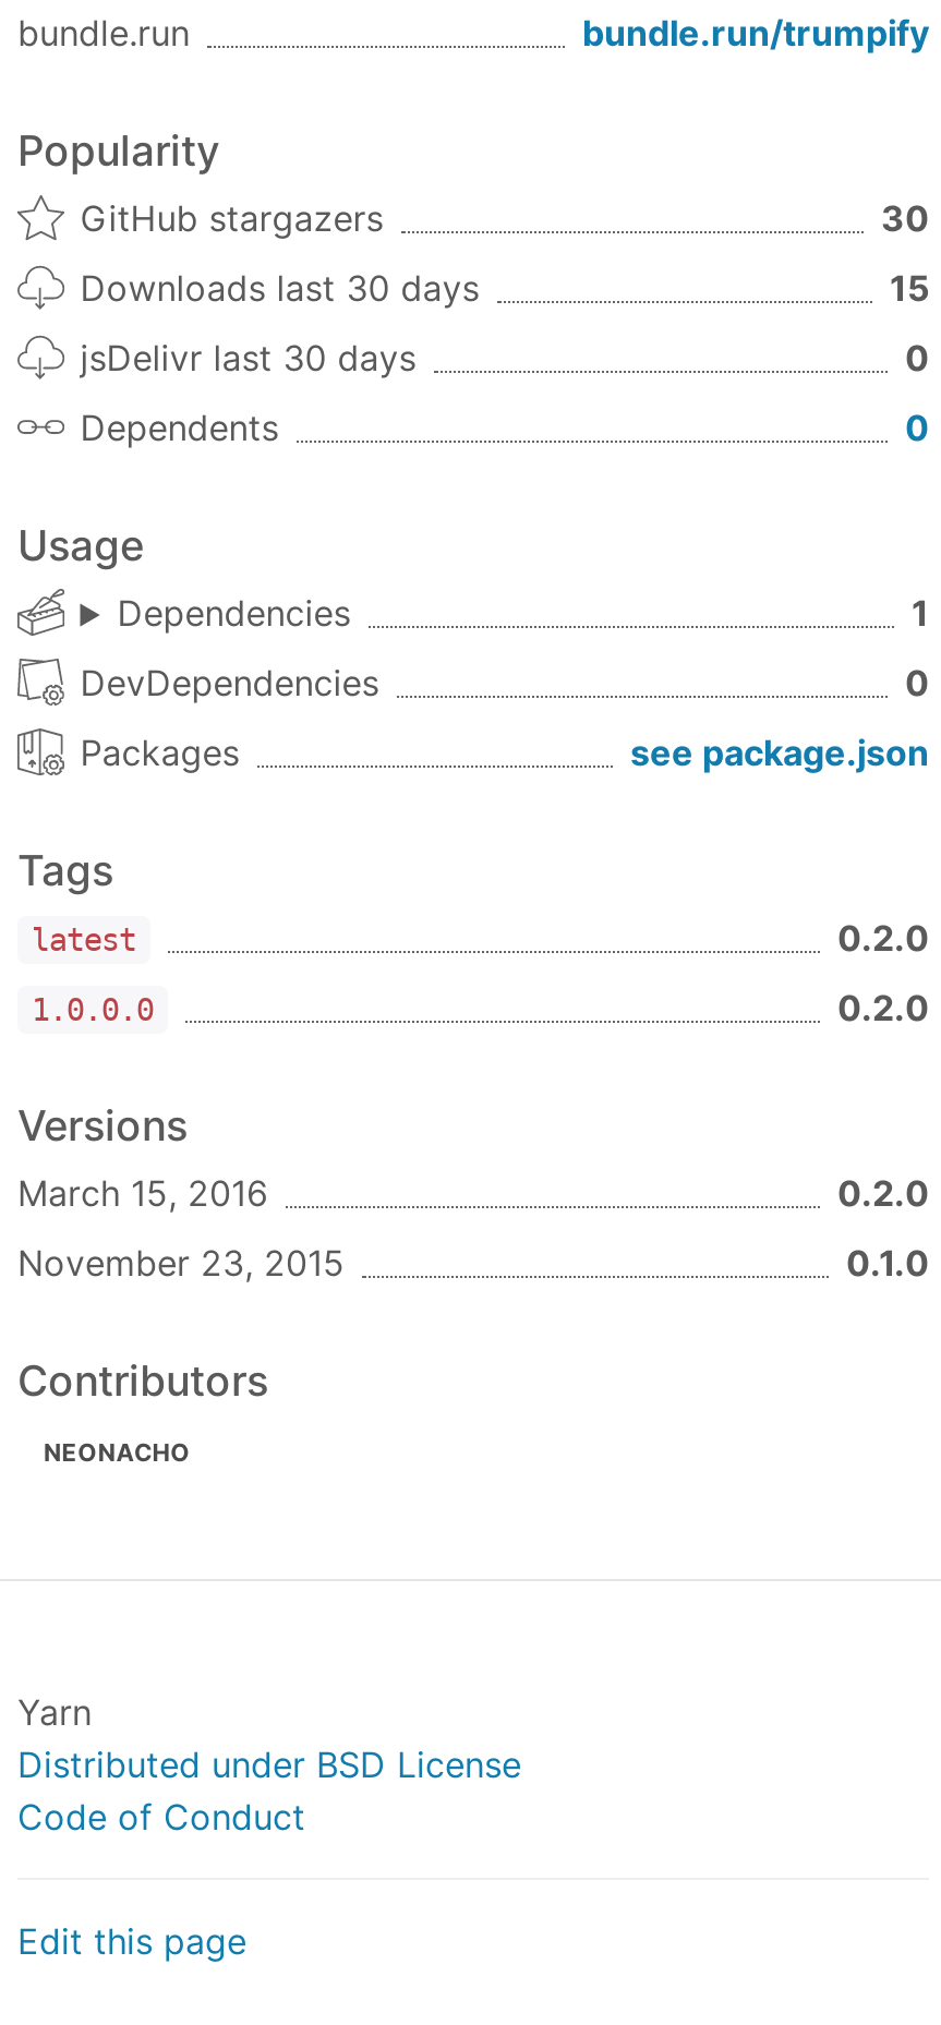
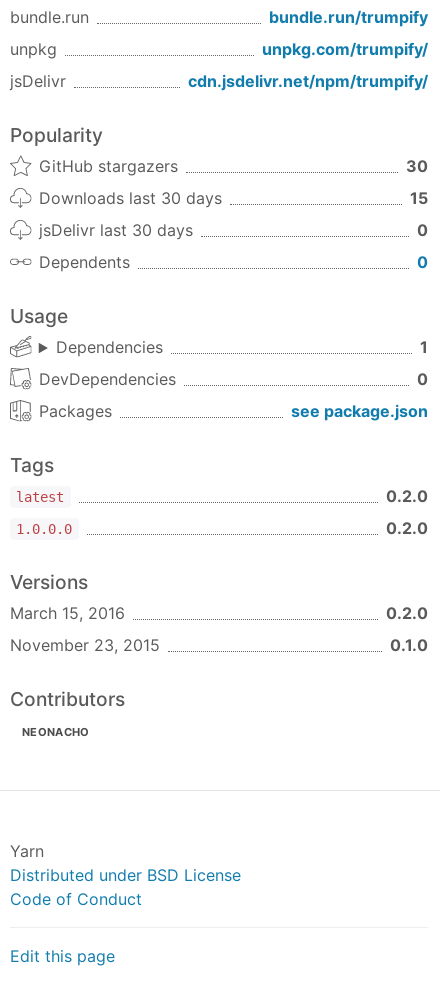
none -> [10,39,428,91] unpkg | unpkg.com/trumpify/ | jsDelivr | cdn.jsdelivr.net/npm/trumpify/

